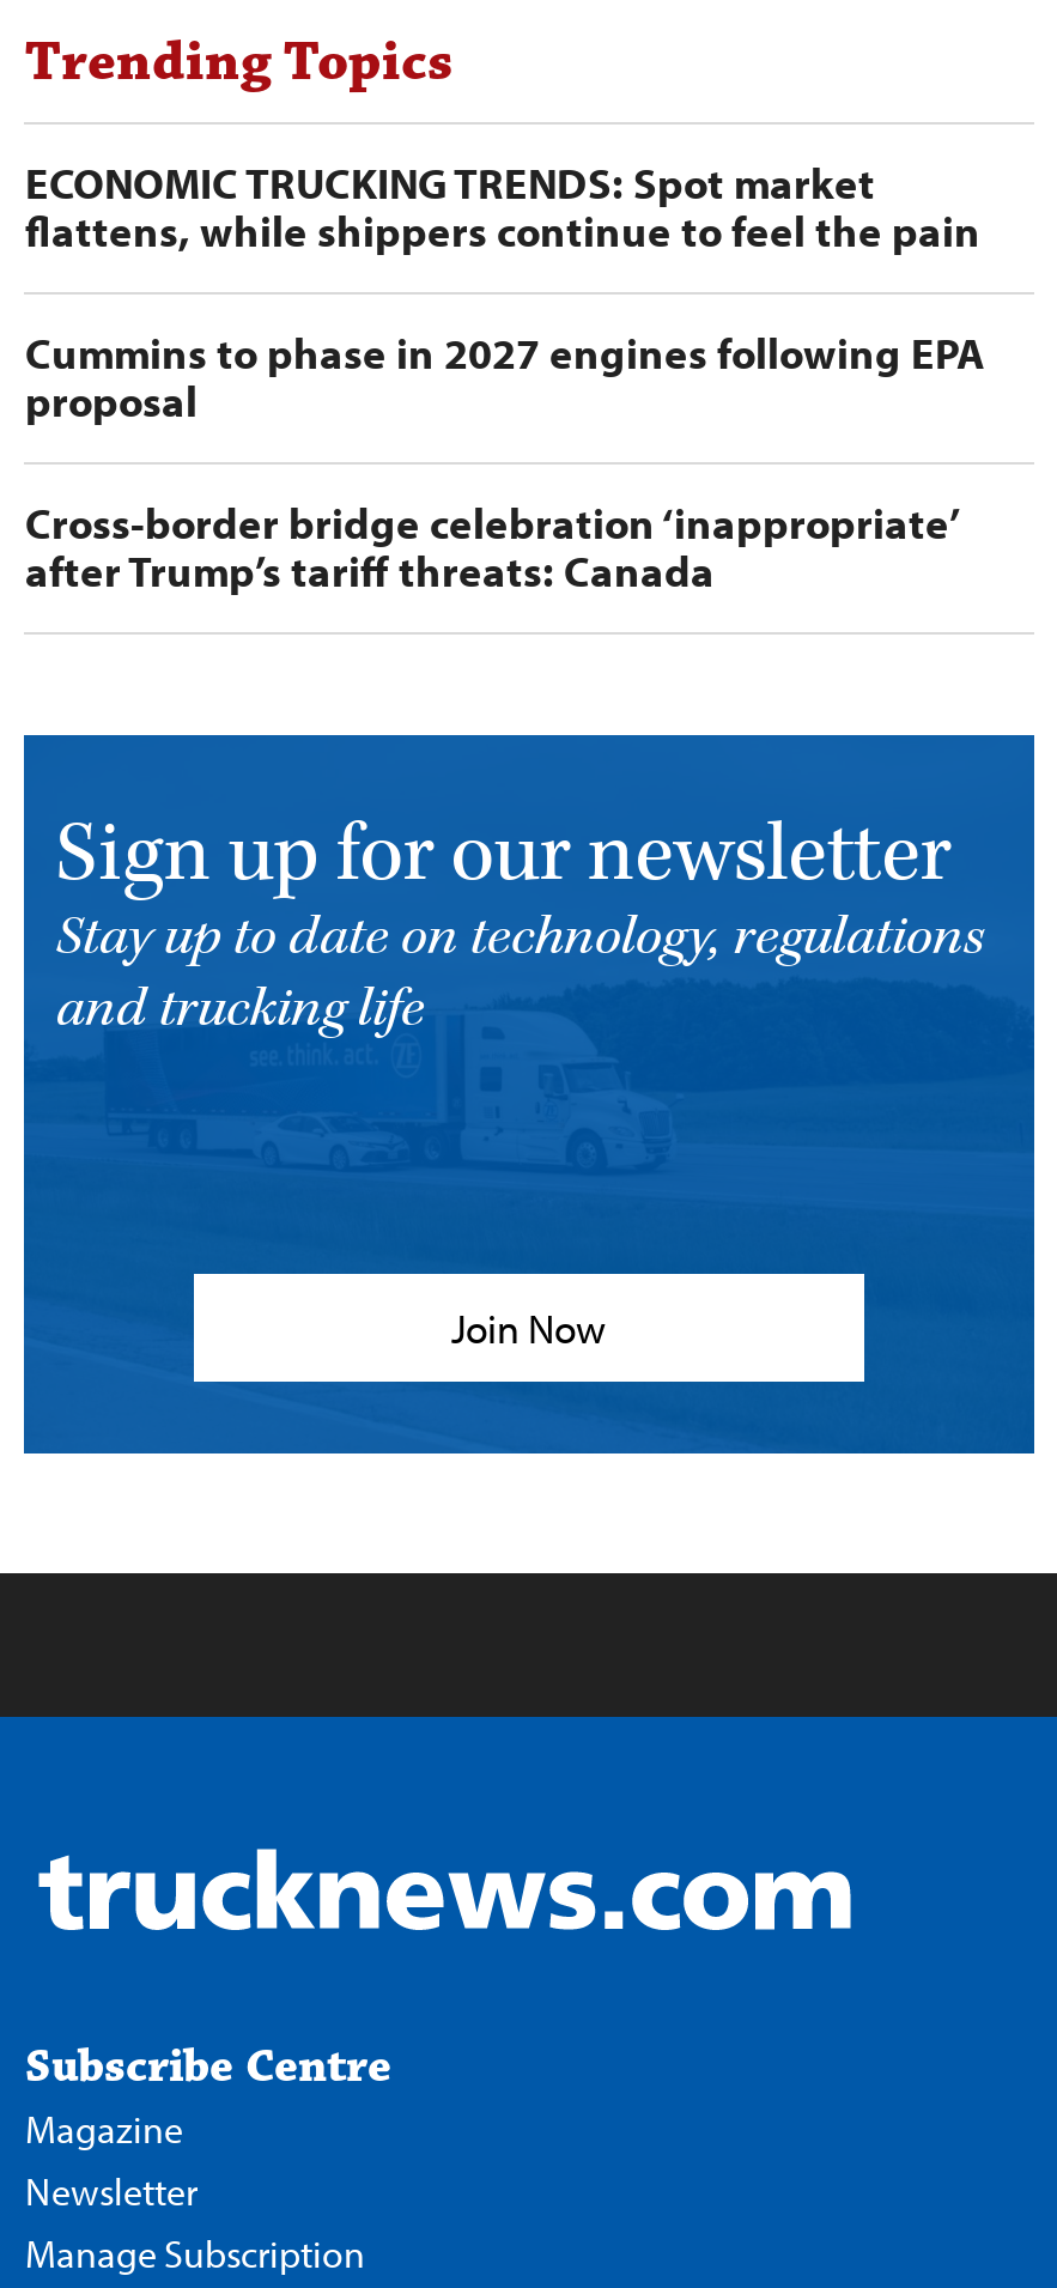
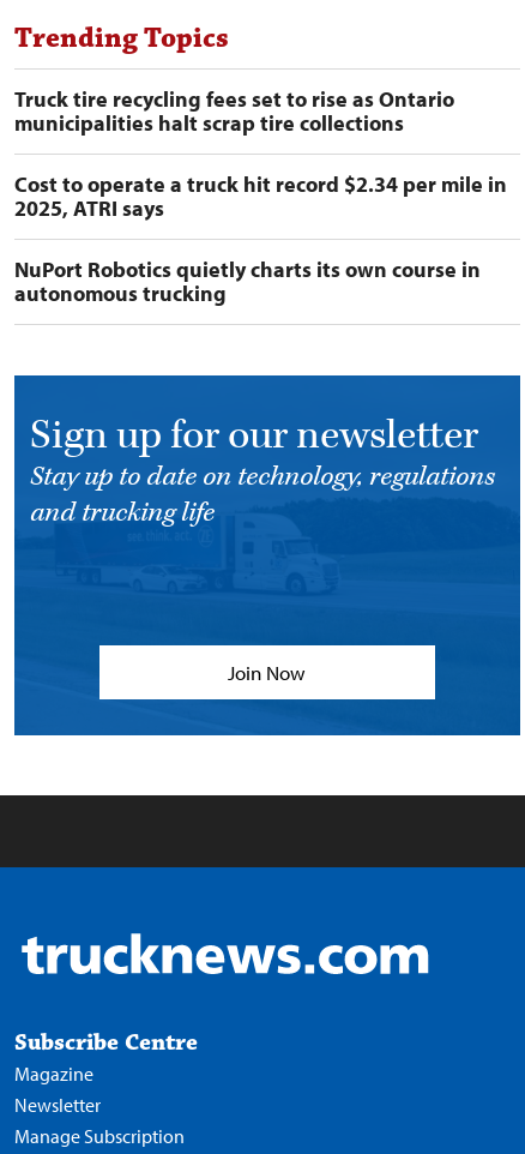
[25,156,980,259] ECONOMIC TRUCKING TRENDS: Spot market | flattens, while shippers continue to feel the pain -> [15,85,455,137] Truck tire recycling fees set to rise as Ontario | municipalities halt scrap tire collections
[25,326,985,429] Cummins to phase in 2027 engines following EPA | proposal -> [15,170,507,222] Cost to operate a truck hit record $2.34 per mile in | 2025, ATRI says
[25,496,959,599] Cross-border bridge celebration ‘inappropriate’ | after Trump’s tariff threats: Canada -> [15,256,481,307] NuPort Robotics quietly charts its own course in | autonomous trucking

